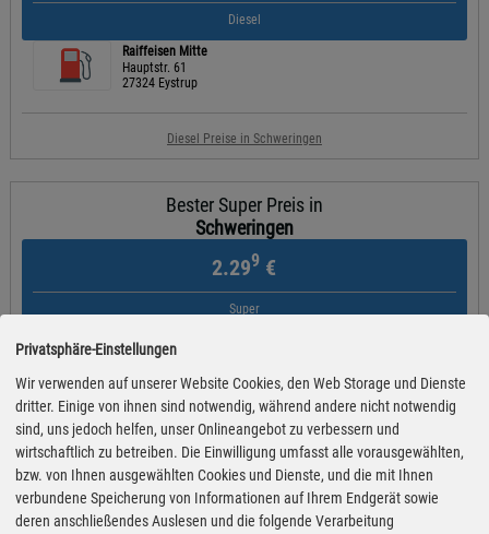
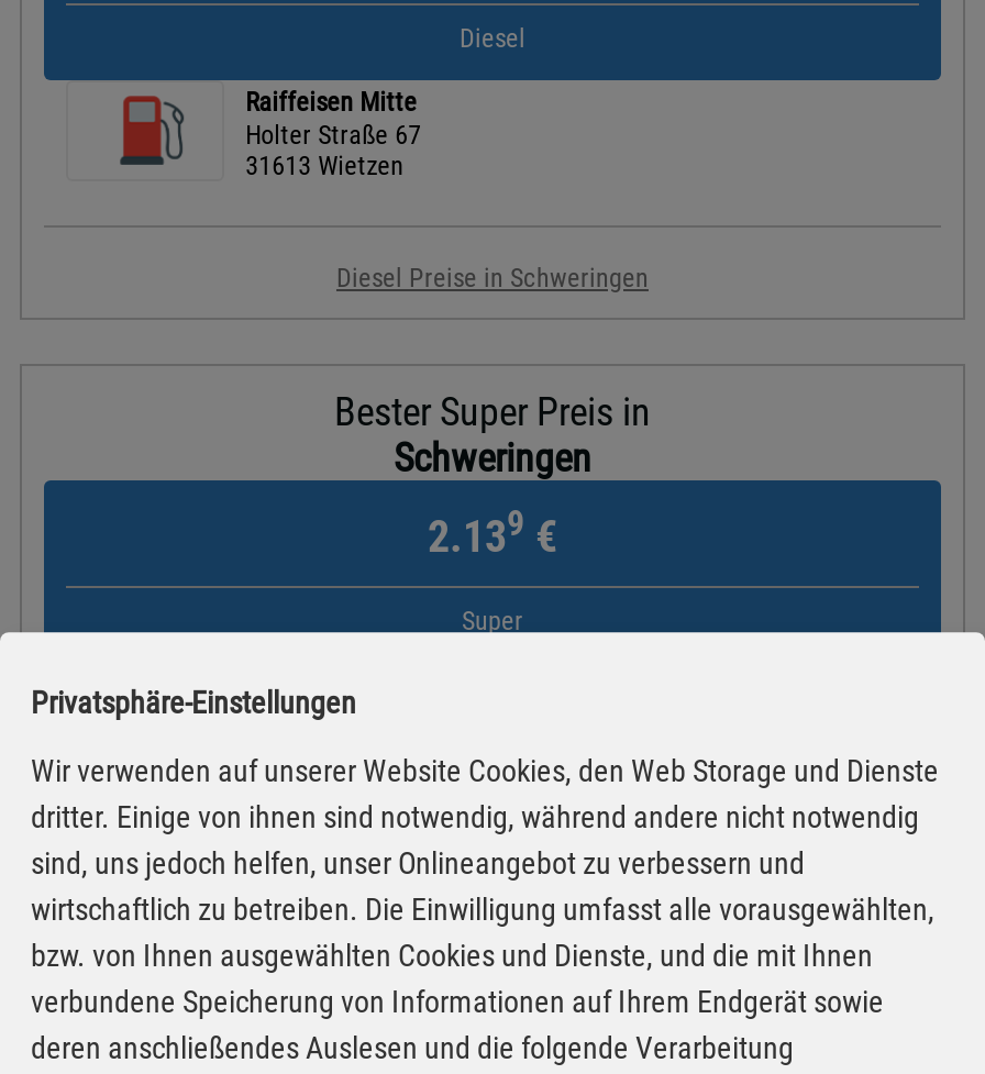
[122,60,197,90] Hauptstr. 61 | 27324 Eystrup -> [246,119,421,181] Holter Straße 67 | 31613 Wietzen
[212,250,277,280] 2.299 € -> [428,502,557,563] 2.139 €

